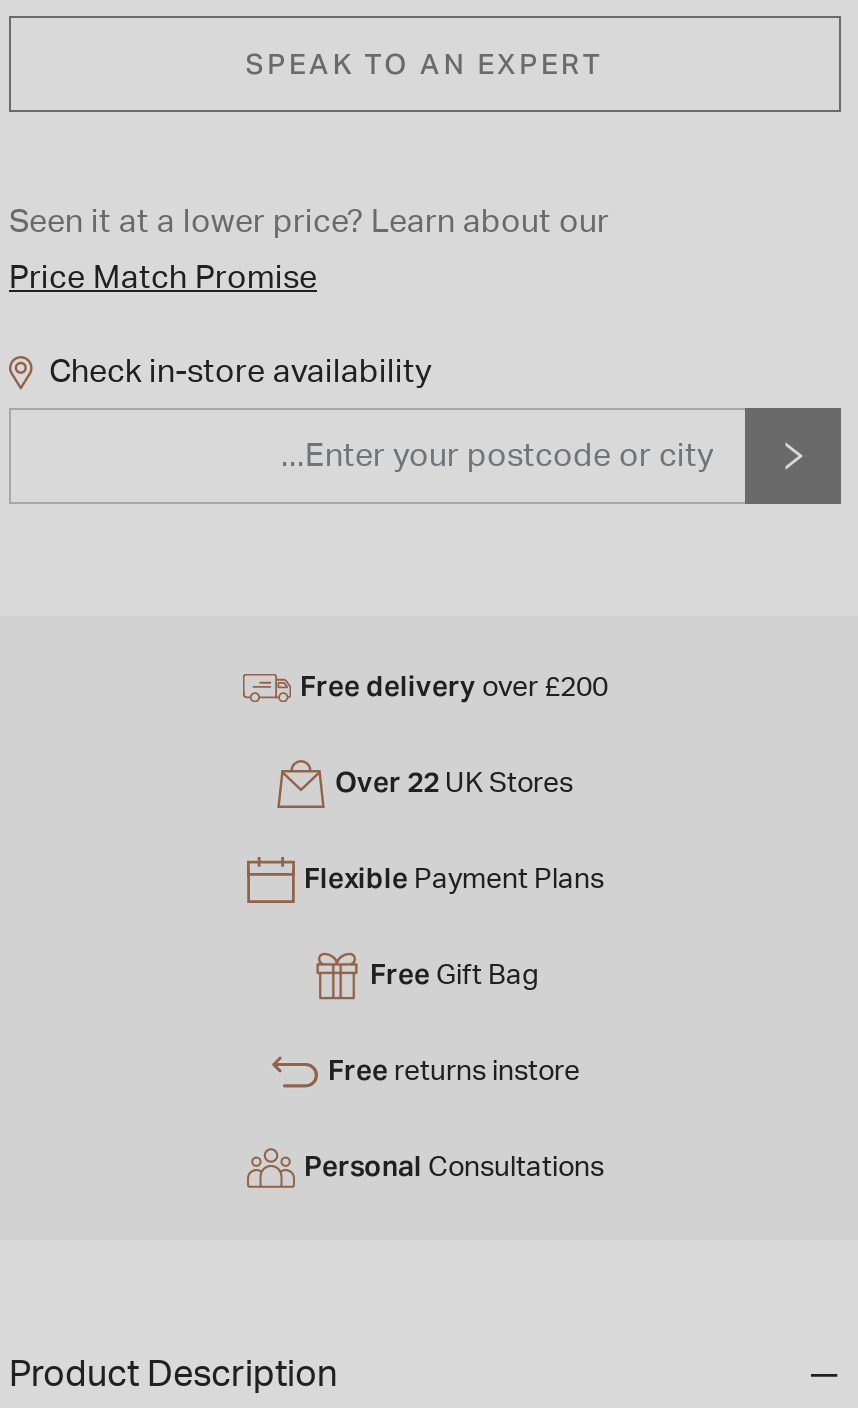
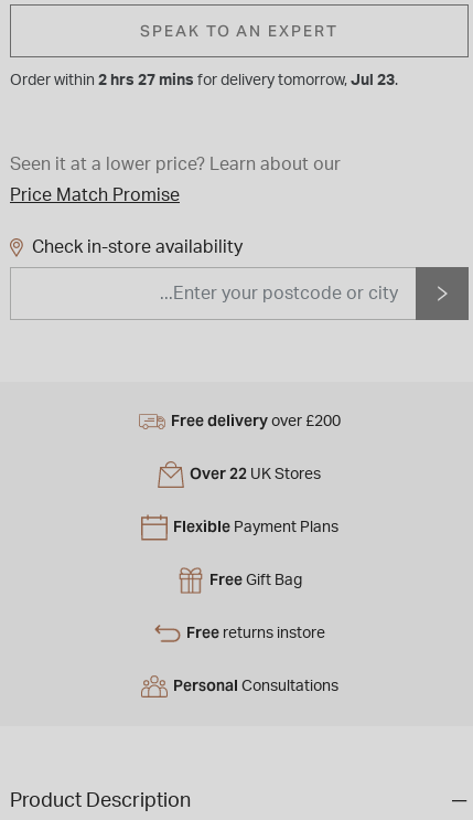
none -> [10,73,398,88] Order within 2 hrs 27 mins for delivery tomorrow, Jul 23.

